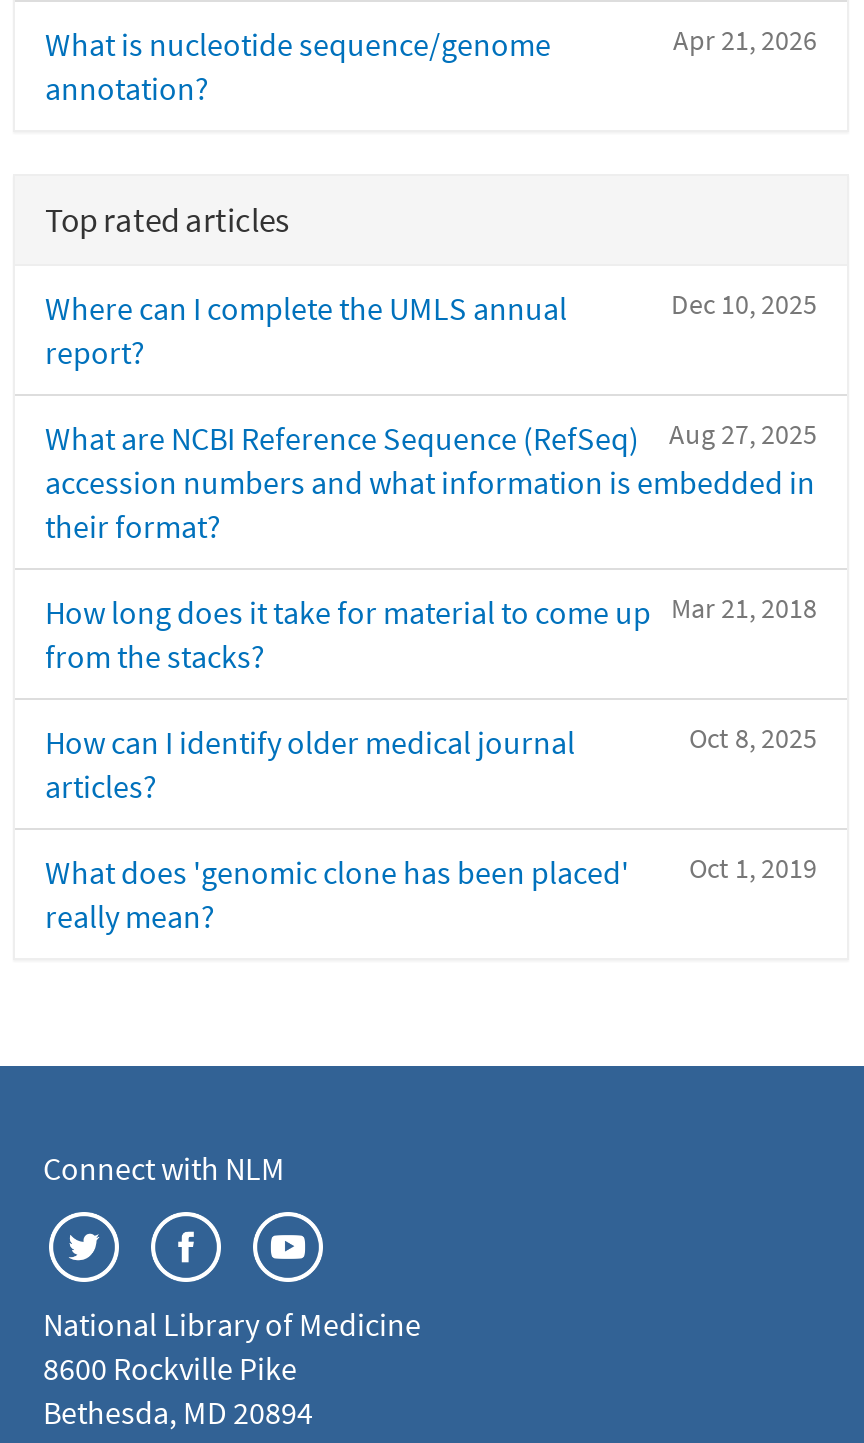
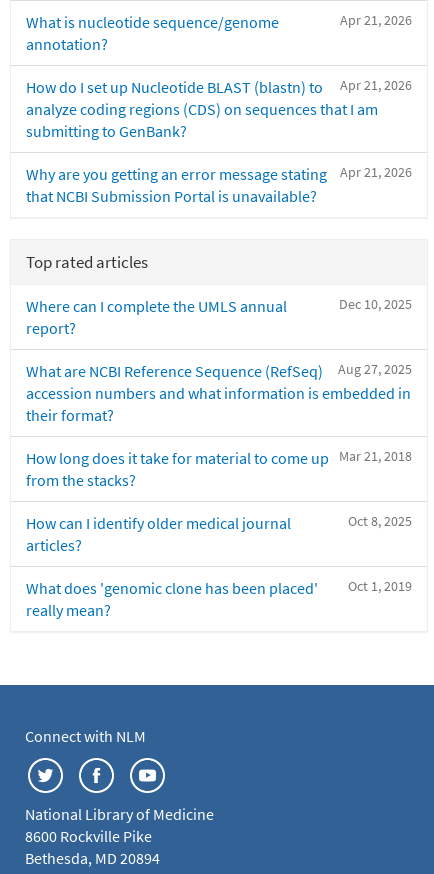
none -> [26,76,412,206] Apr 21, 2026 | How do I set up Nucleotide BLAST (blastn) to | analyze coding regions (CDS) on sequences that I am | submitting to GenBank? | Apr 21, 2026 | Why are you getting an error message stating | that NCBI Submission Portal is unavailable?

